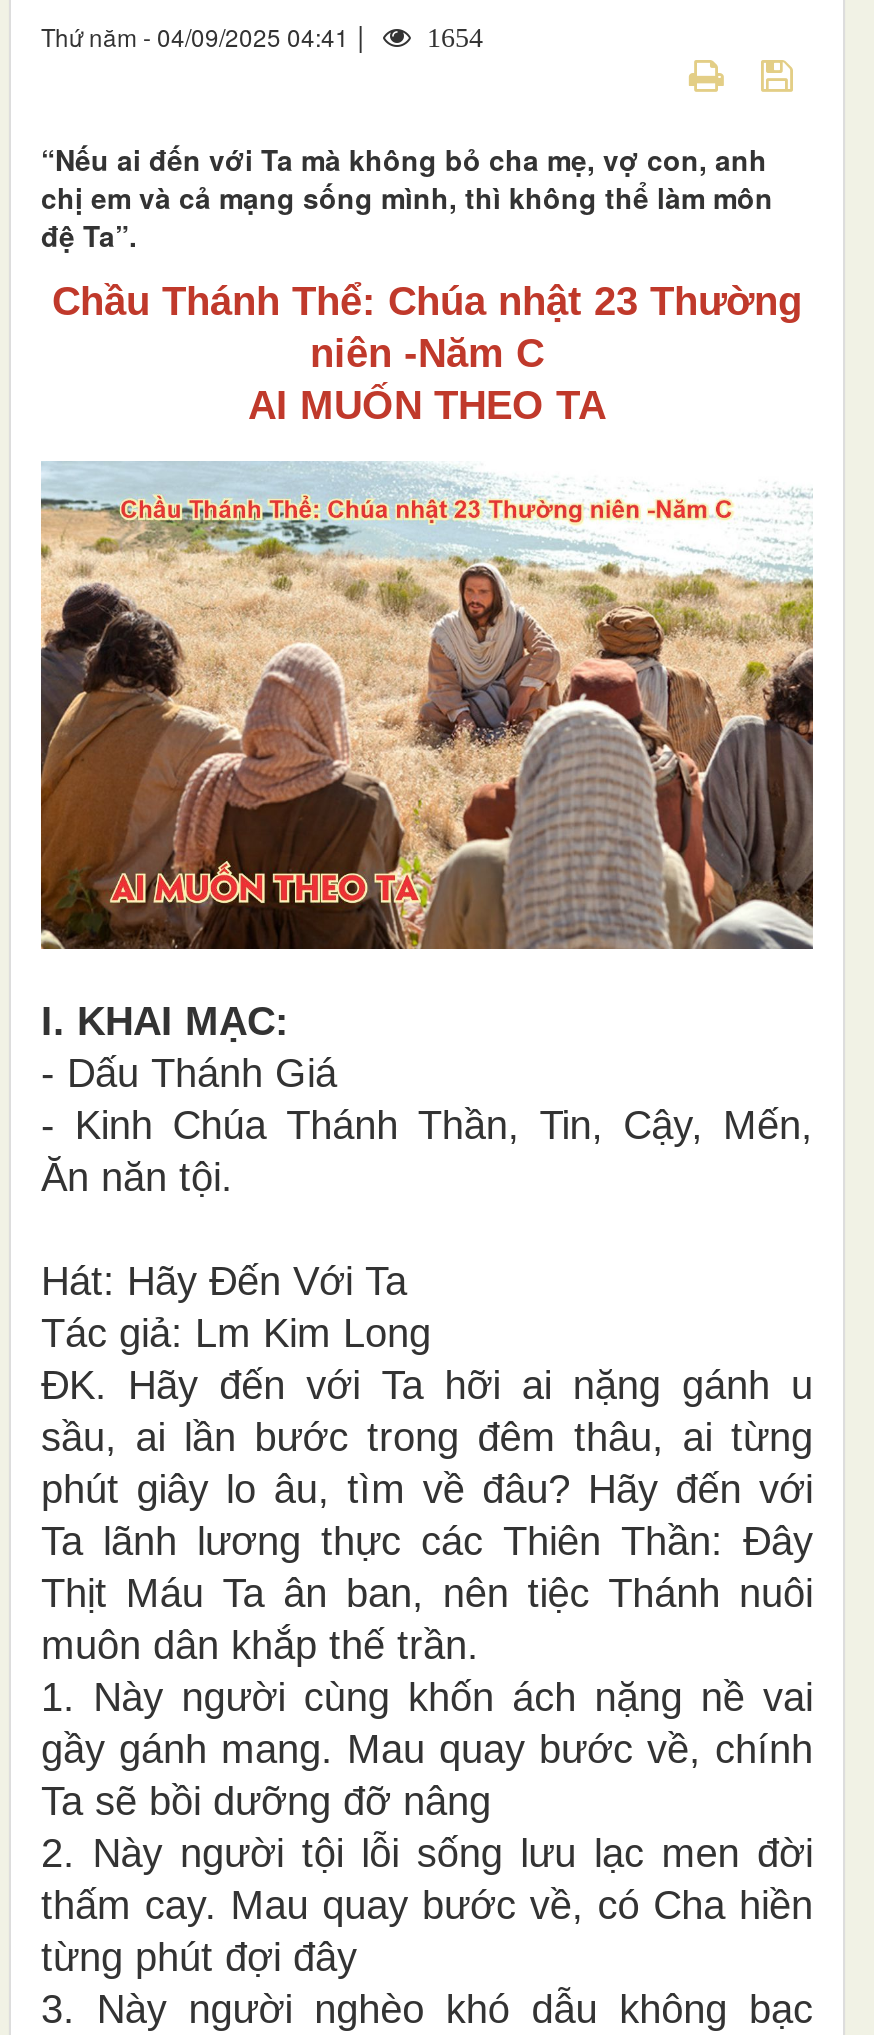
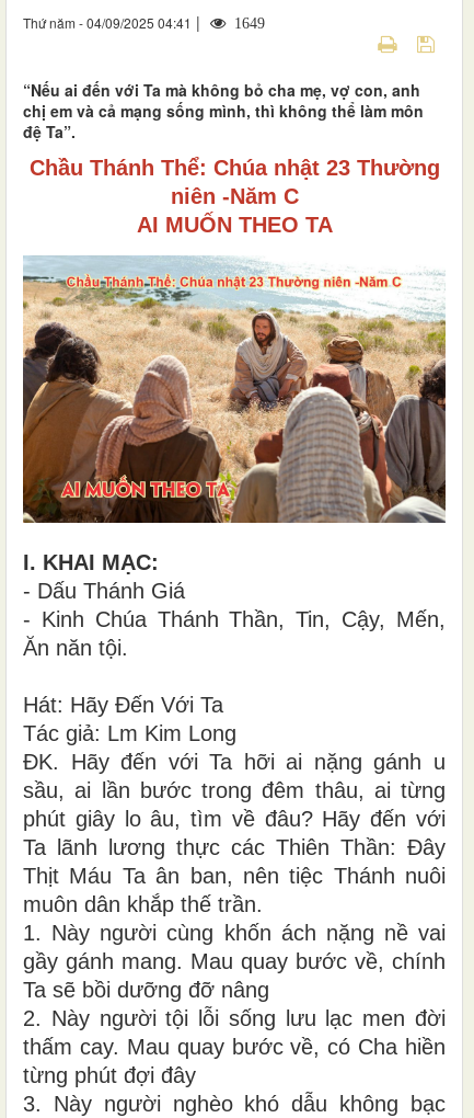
[411,22,483,50] 1654 -> [226,15,265,30] 1649

